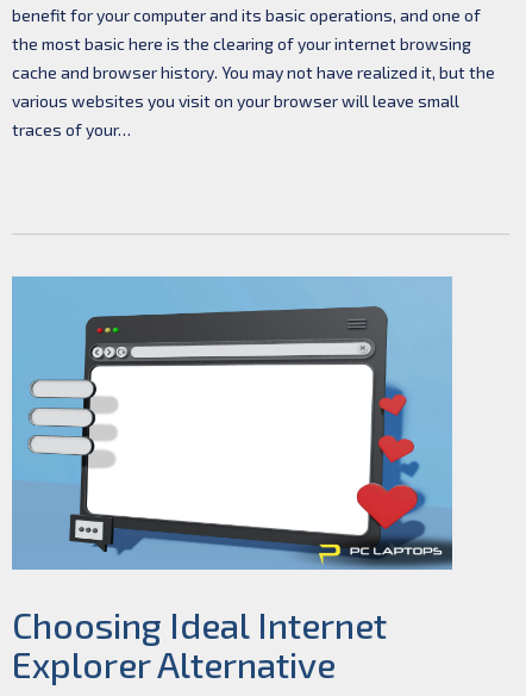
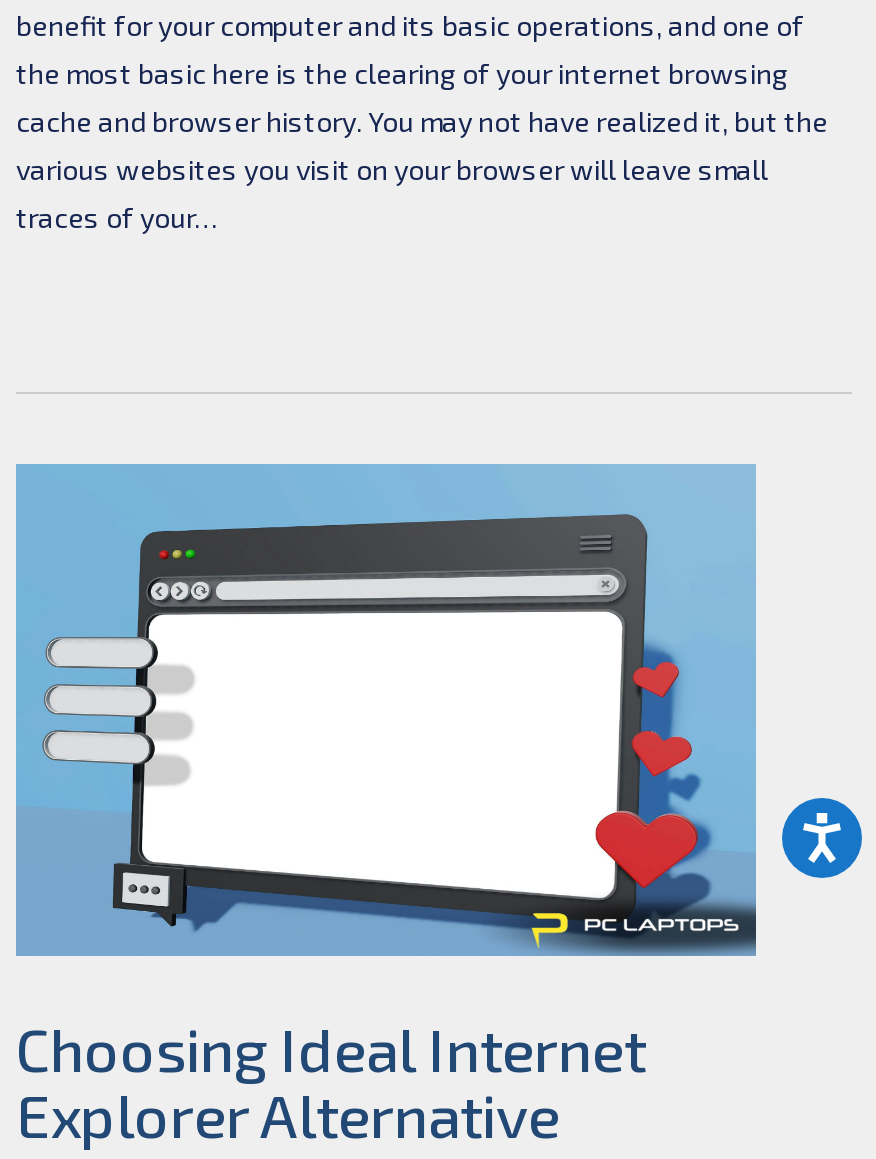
none -> [780,796,864,880] [image]

